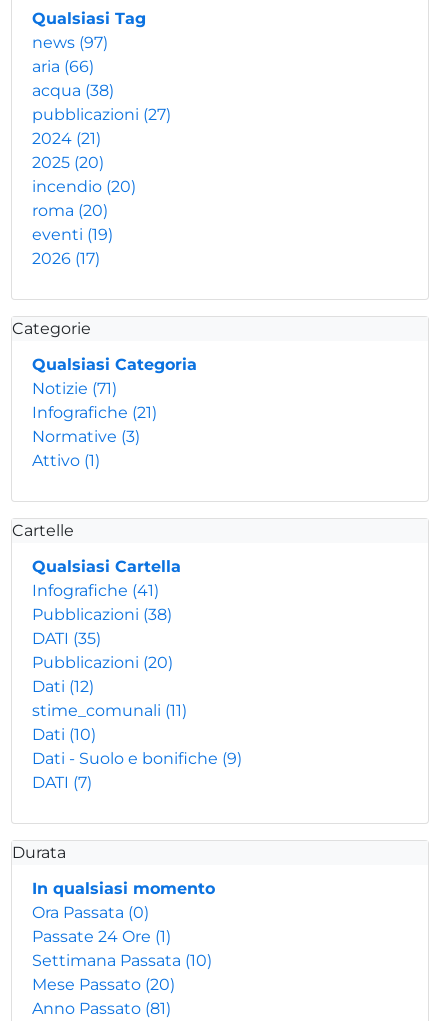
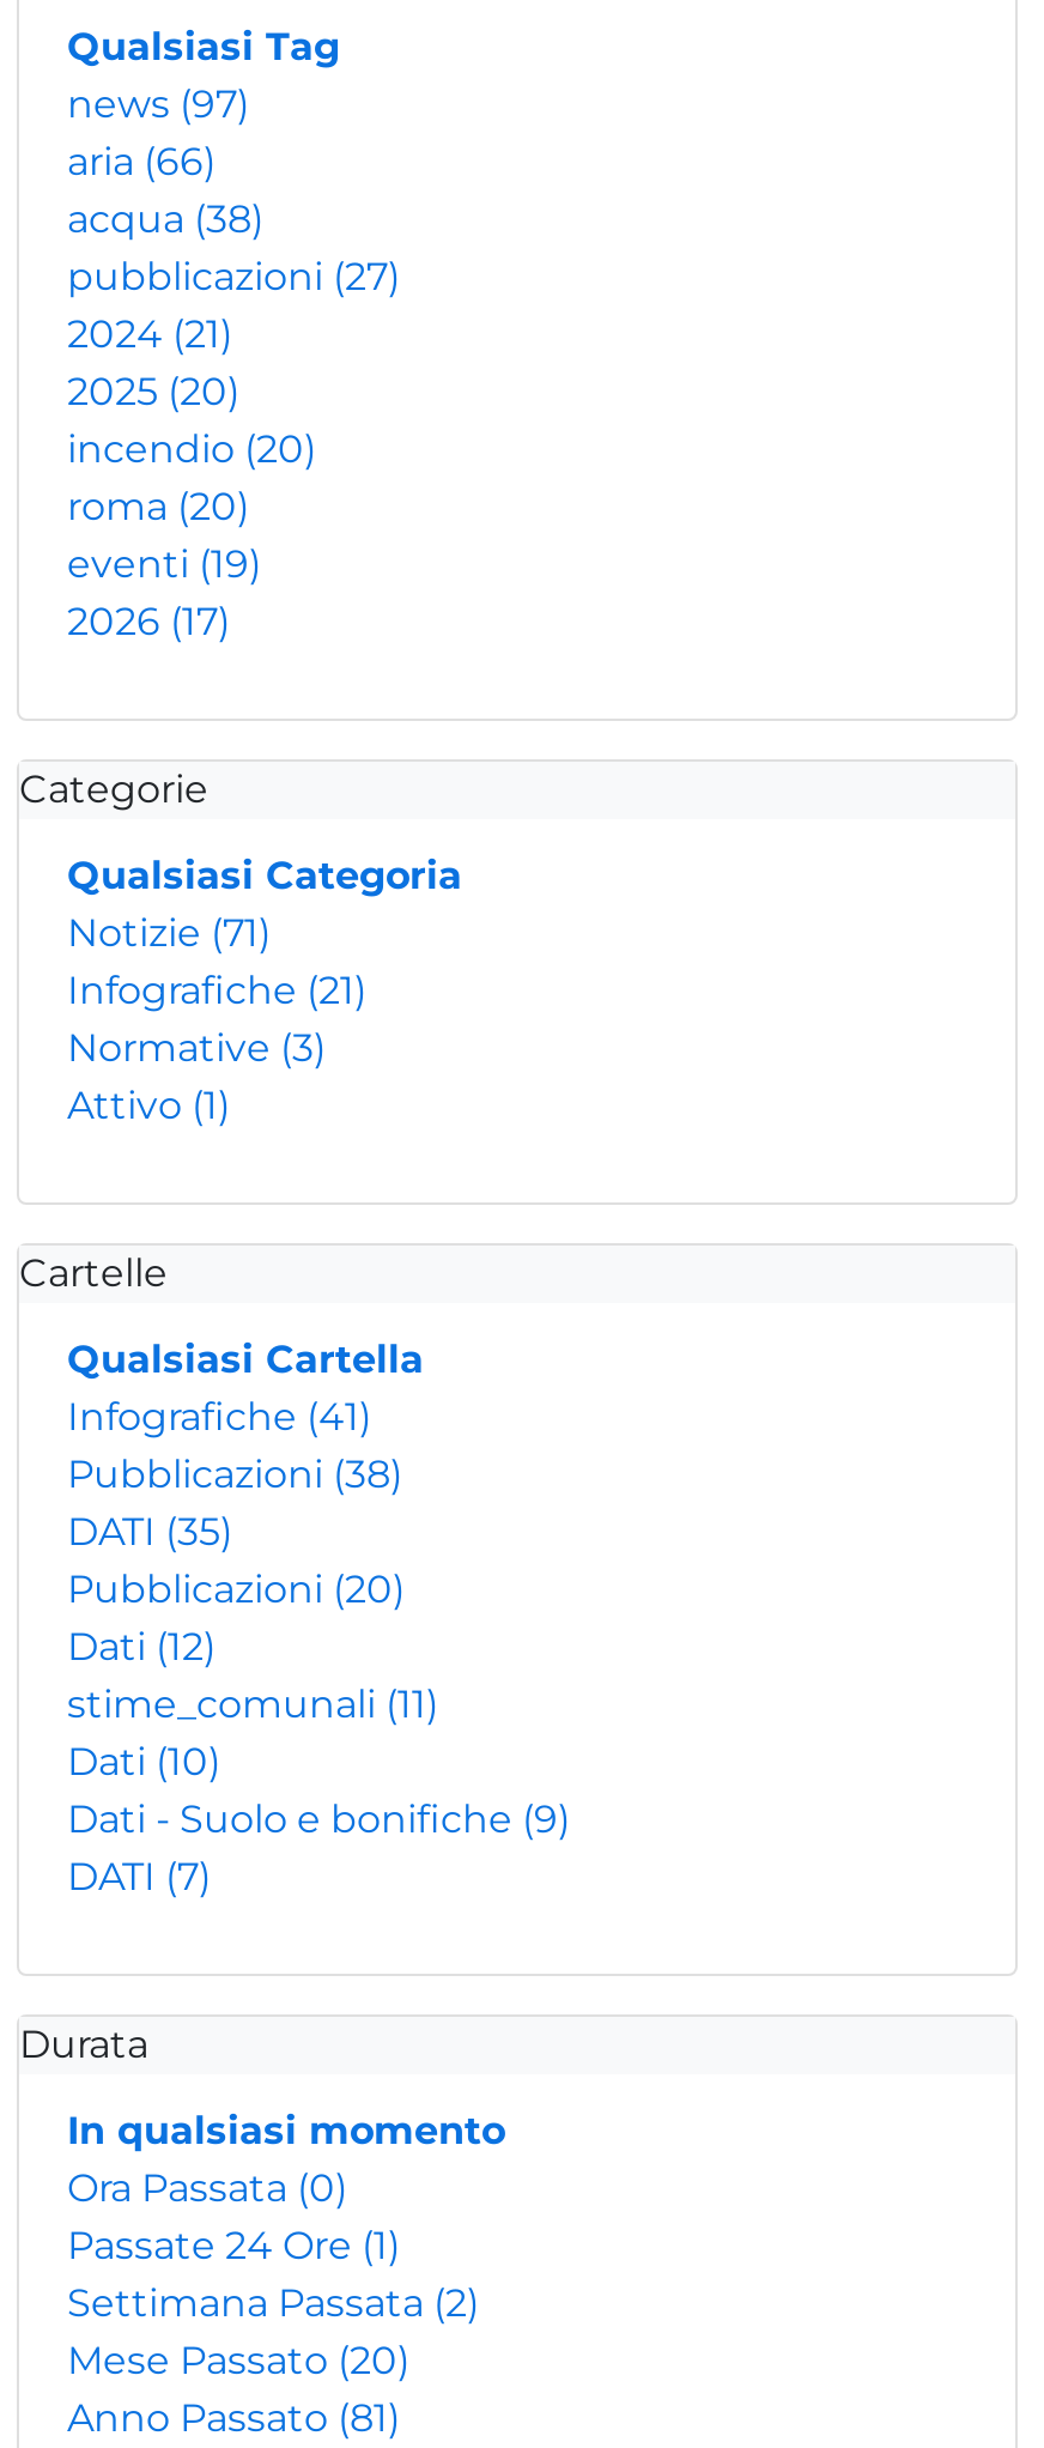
[32,951,212,970] Settimana Passata (10) -> [67,2280,479,2326] Settimana Passata (2)

